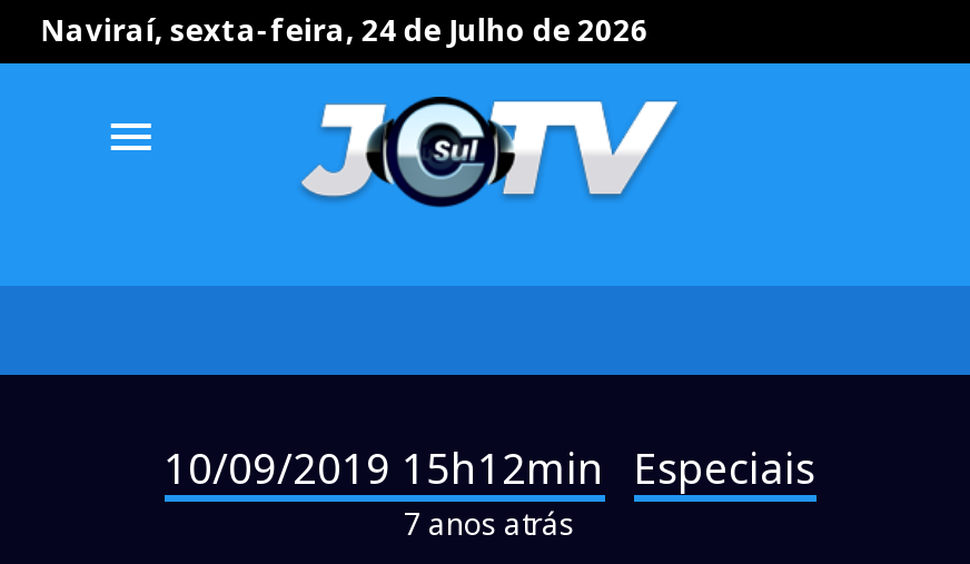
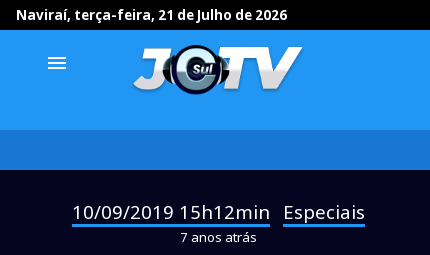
[41,10,648,50] Naviraí, sexta-feira, 24 de Julho de 2026 -> [16,6,287,24] Naviraí, terça-feira, 21 de Julho de 2026

